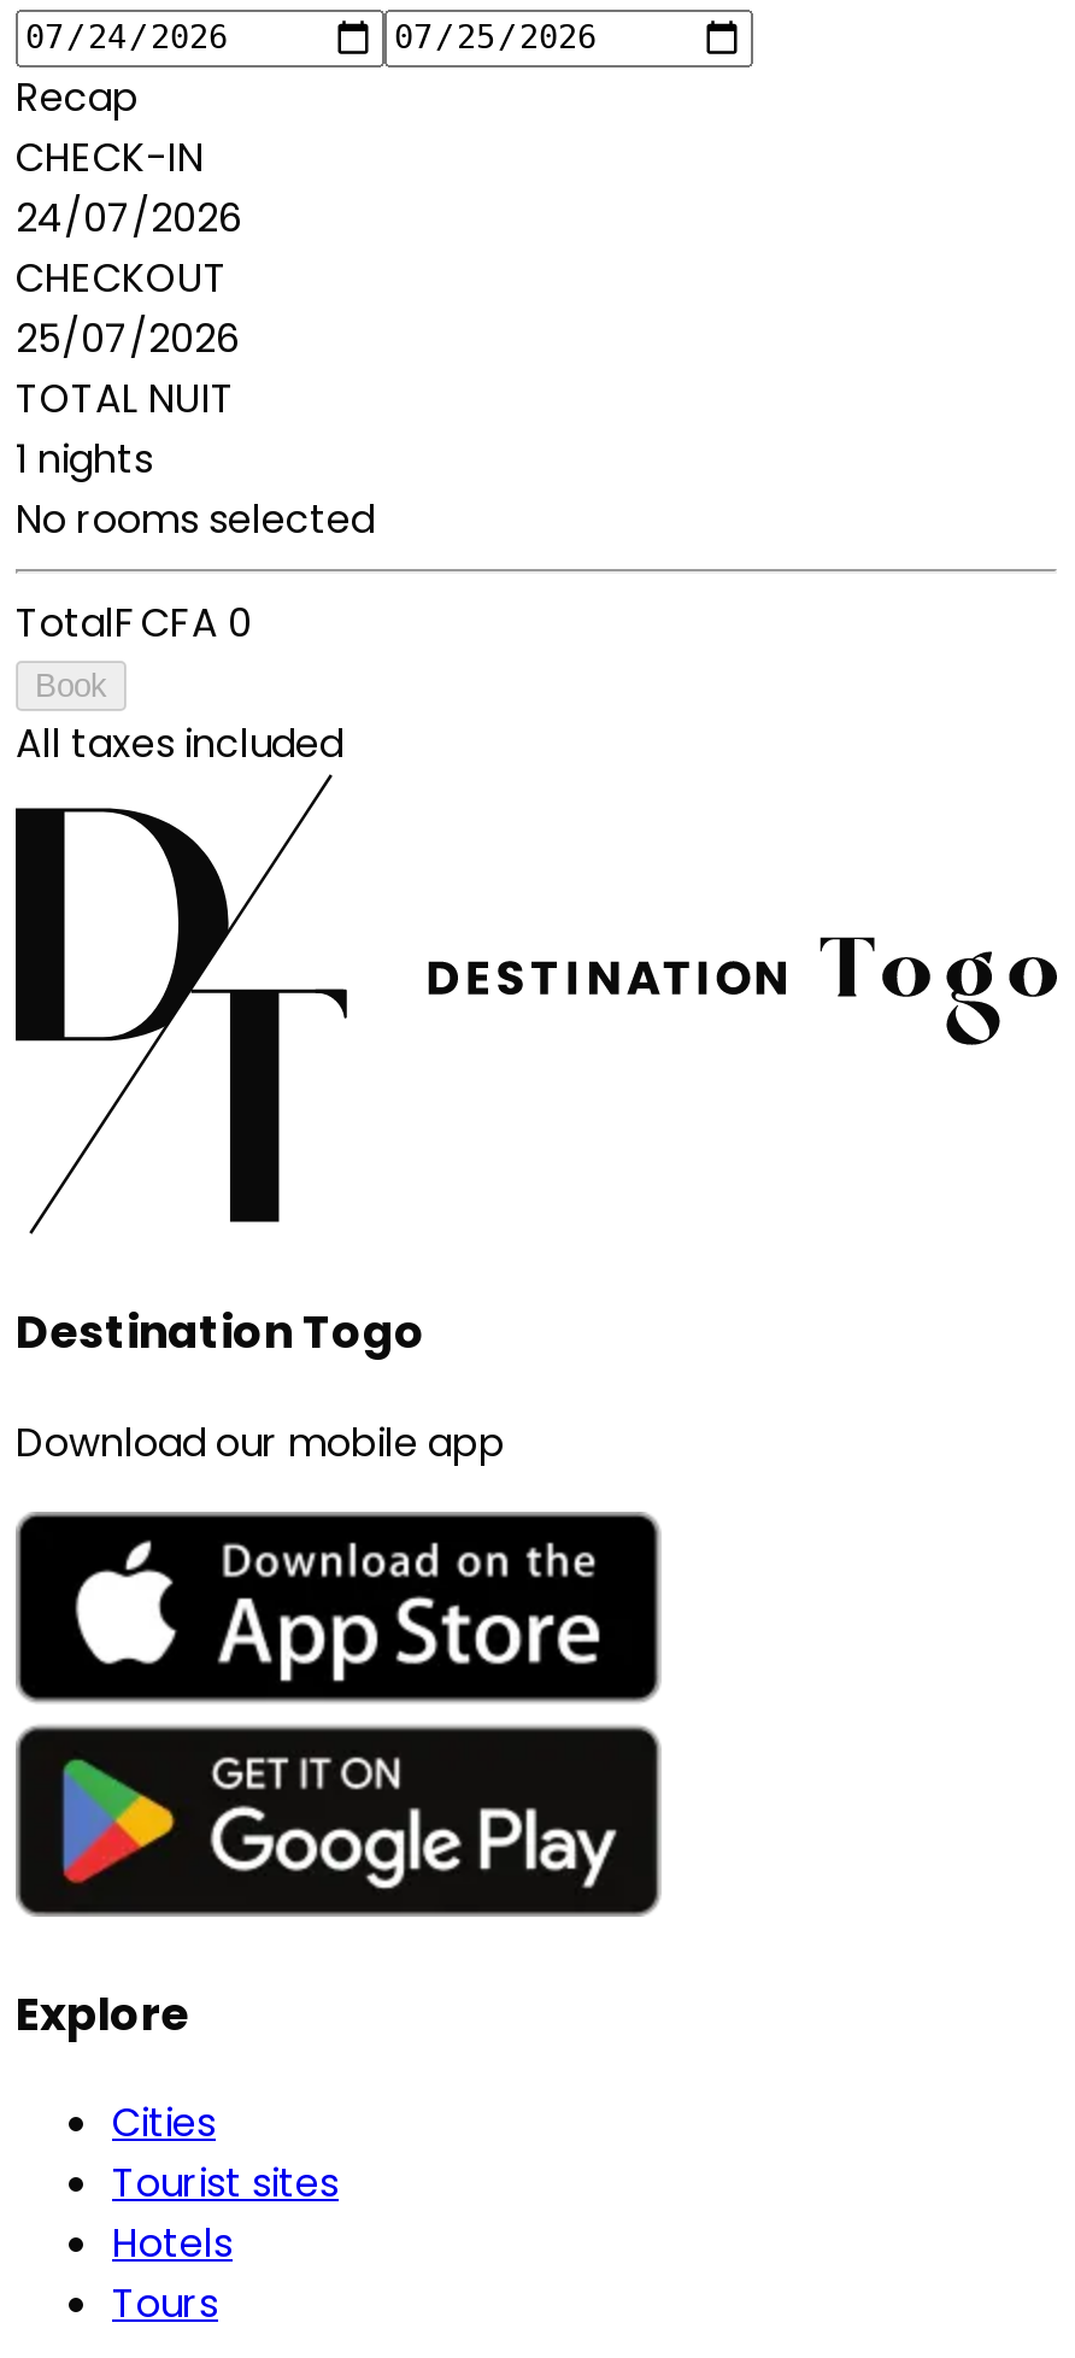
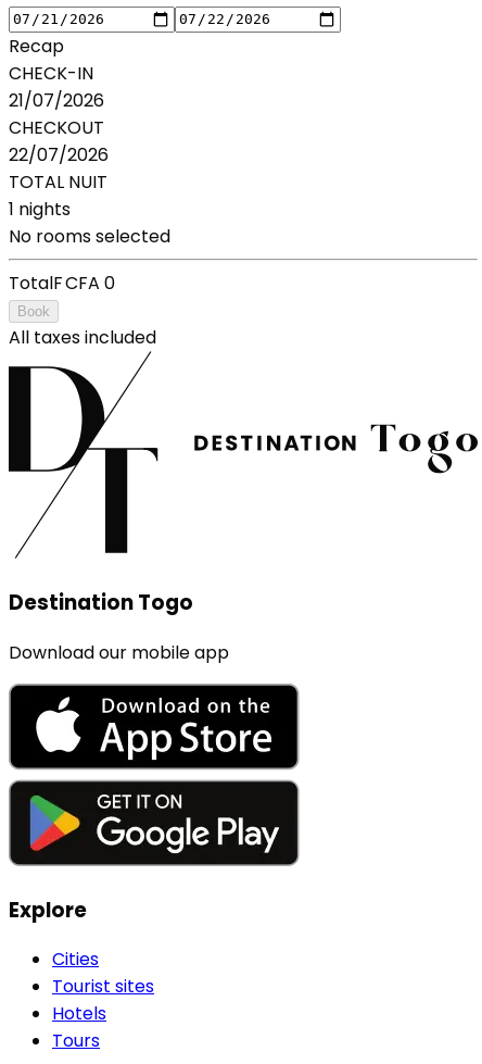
[16,190,242,246] 24/07/2026 -> [9,88,104,113] 21/07/2026
[16,311,240,366] 25/07/2026 -> [9,142,109,167] 22/07/2026

